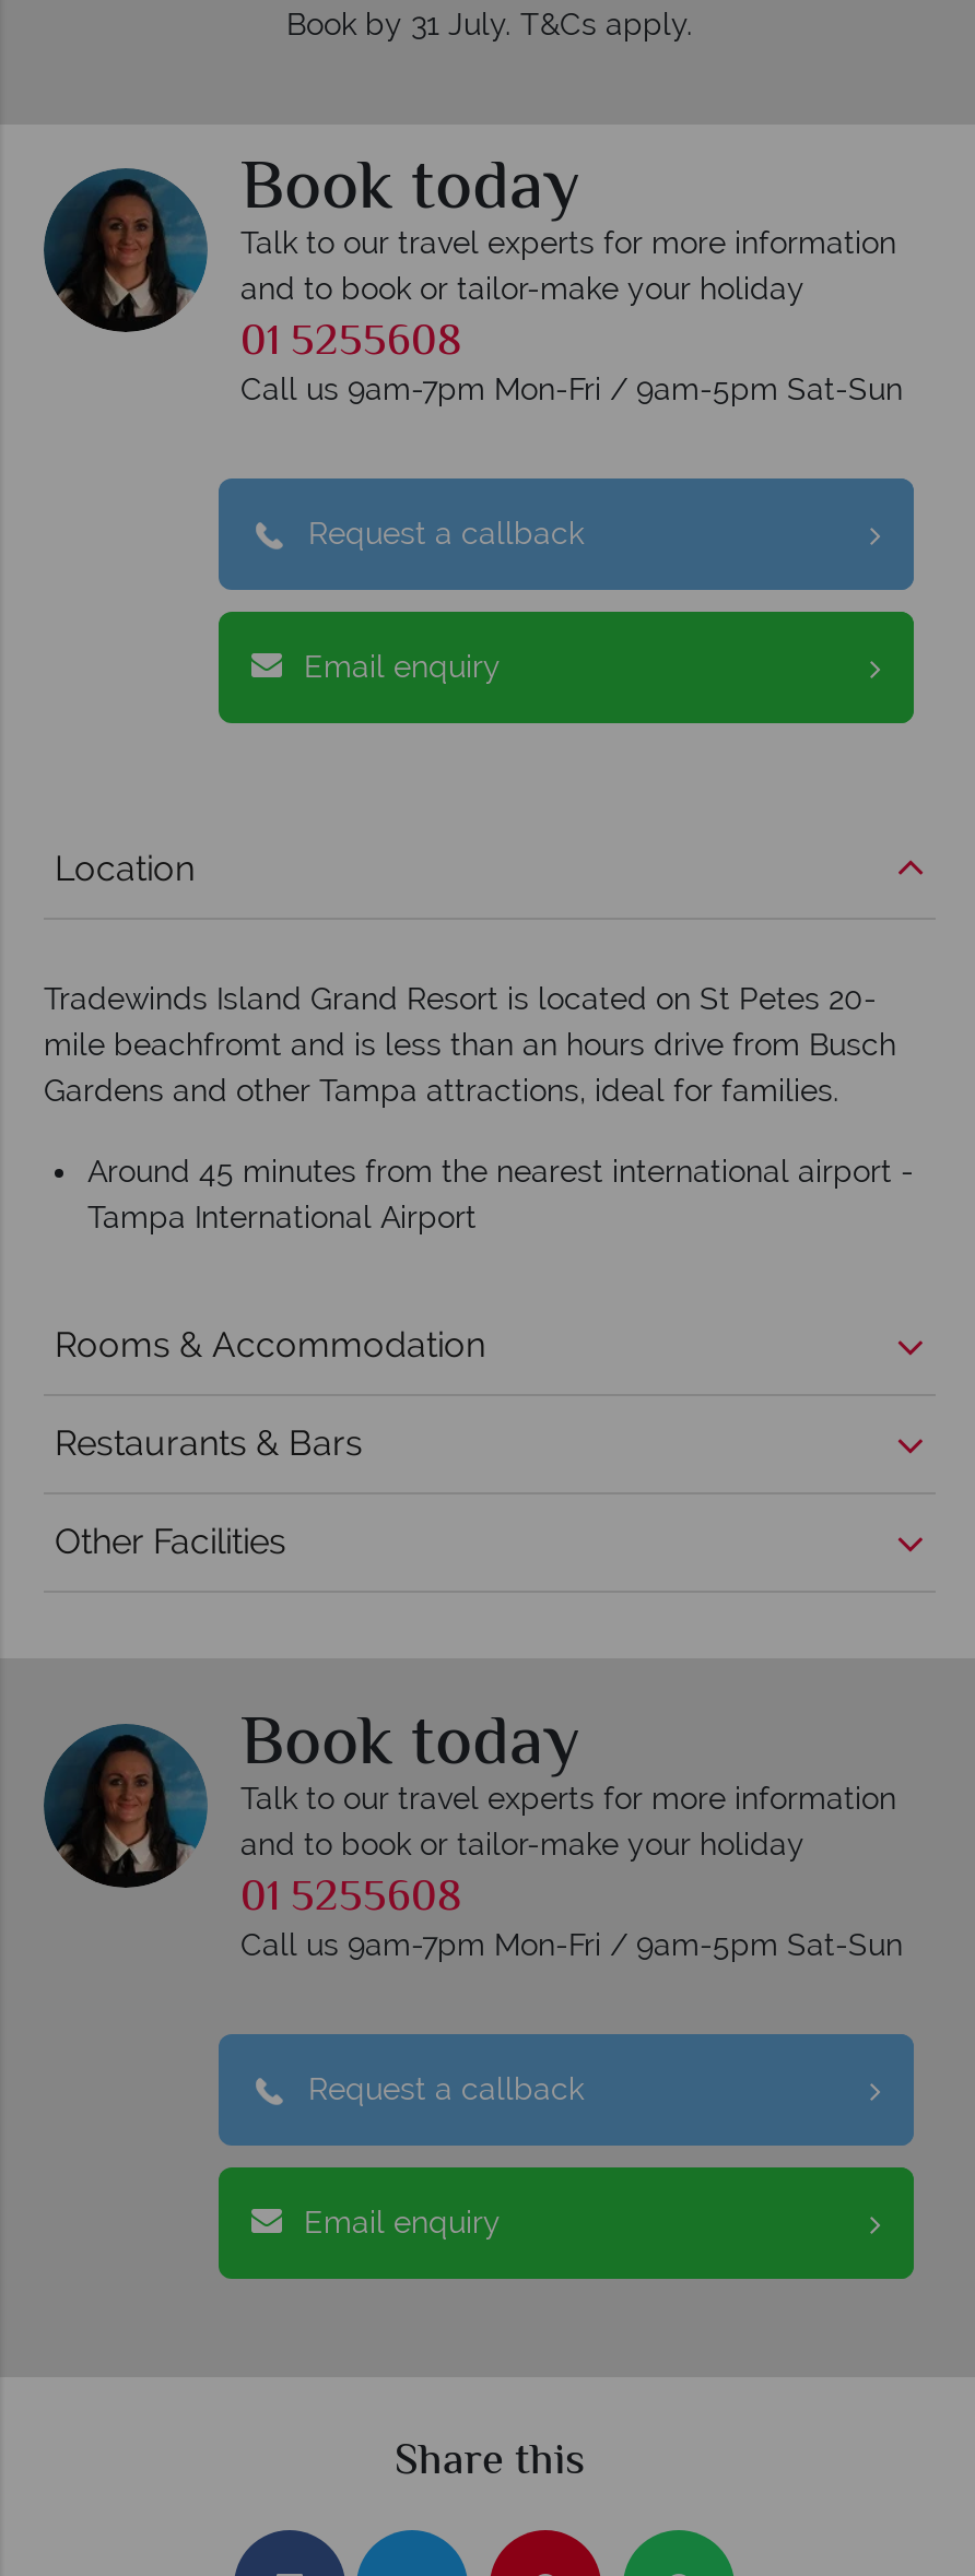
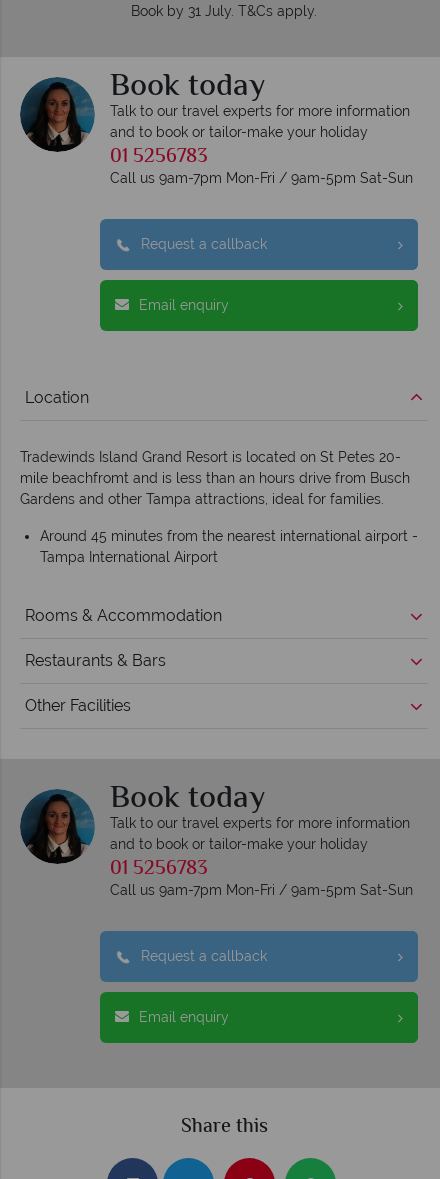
[240,310,461,378] 01 5255608 -> [110,142,208,173] 01 5256783
[240,1866,461,1934] 01 5255608 -> [110,854,208,885] 01 5256783

